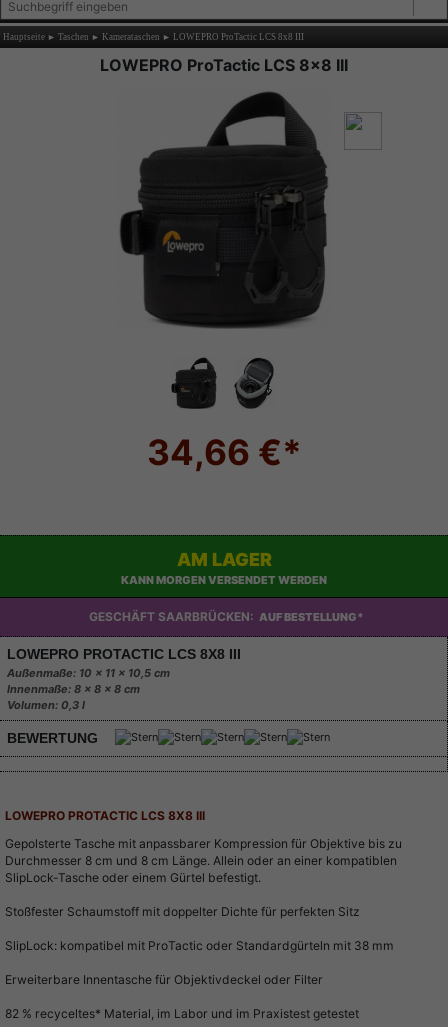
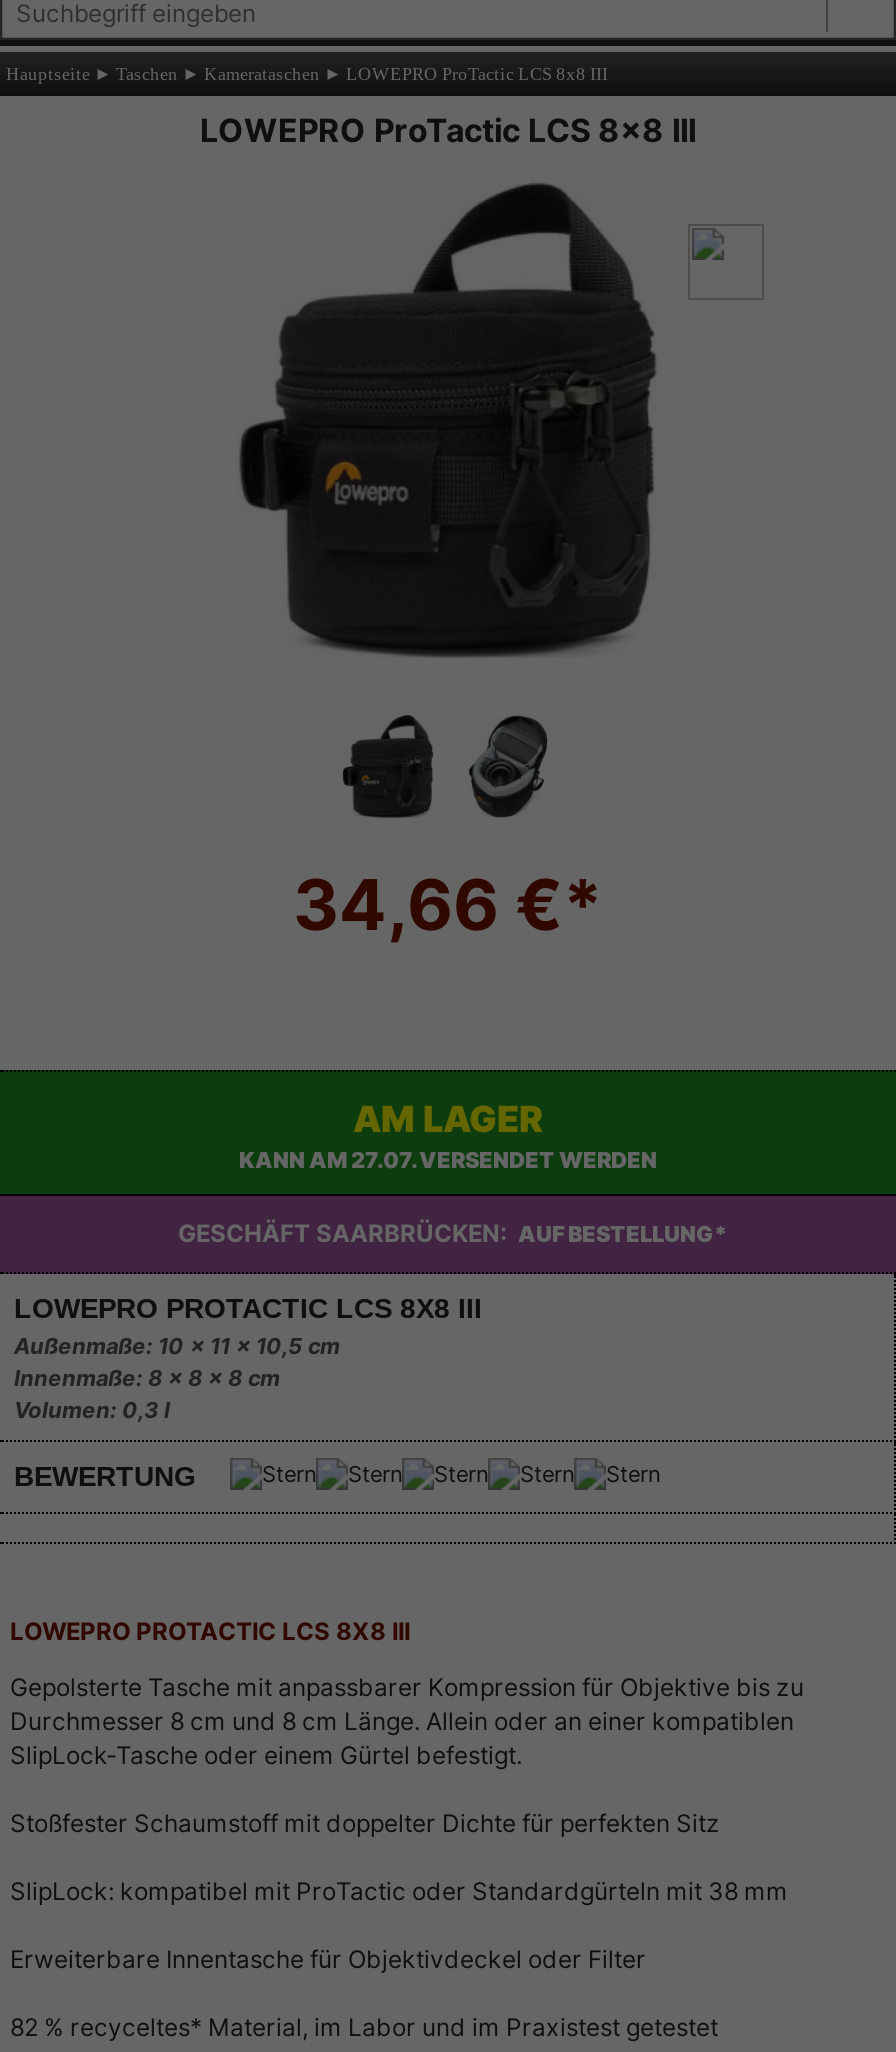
[121,573,327,587] KANN MORGEN VERSENDET WERDEN -> [239,1146,657,1174] KANN AM 27.07. VERSENDET WERDEN

